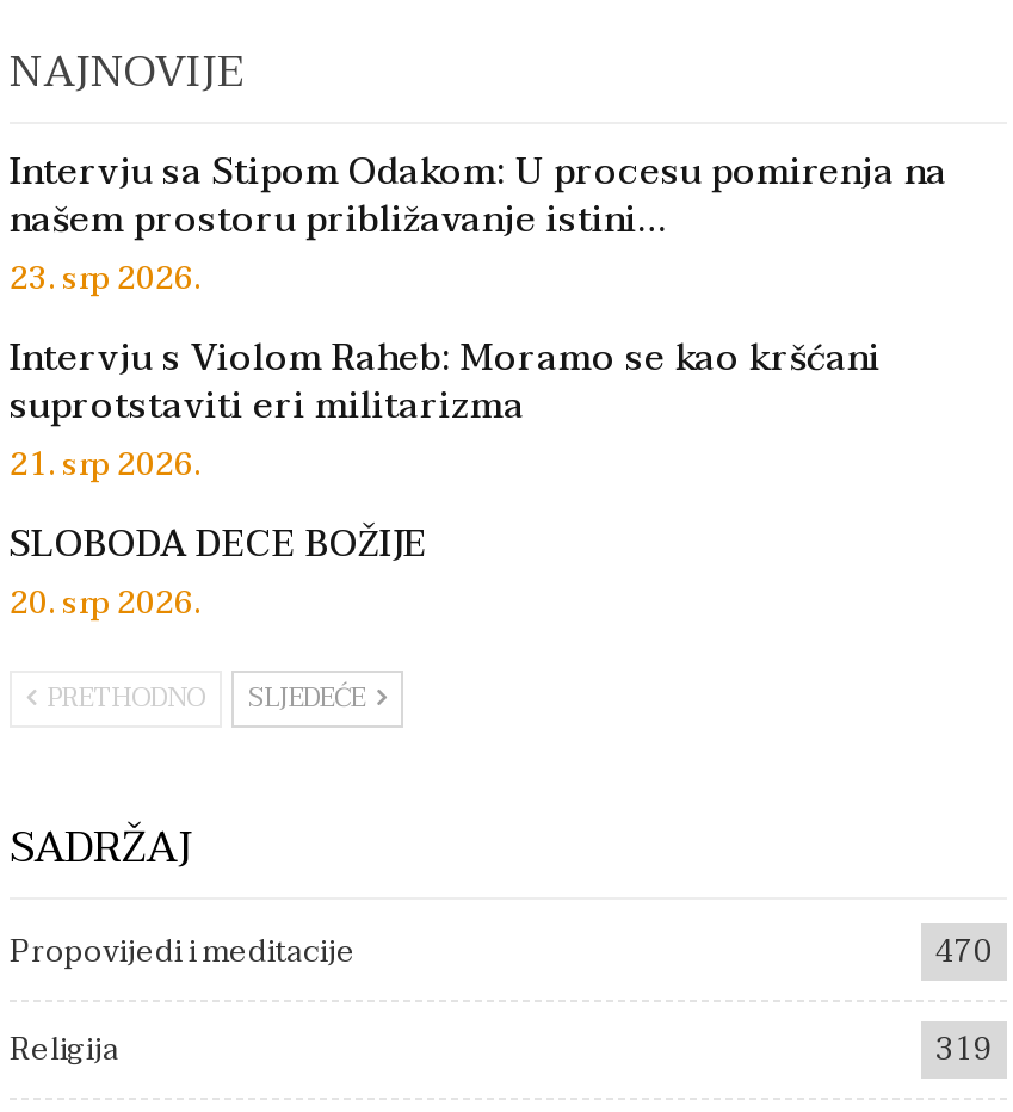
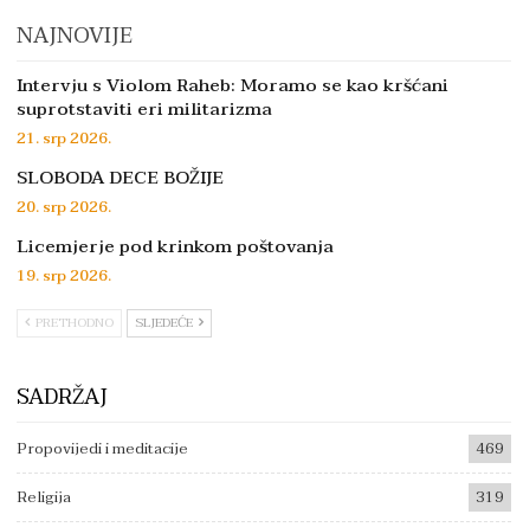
[10,140,947,305] Intervju sa Stipom Odakom: U procesu pomirenja na | našem prostoru približavanje istini… | 23. srp 2026. -> none
moved [10,326,881,629] -> [17,70,448,220]: Intervju s Violom Raheb: Moramo se kao kršćani | suprotstaviti eri militarizma | 21. srp 2026. | SLOBODA DECE BOŽIJE | 20. srp 2026.
none -> [17,231,334,289] Licemjerje pod krinkom poštovanja | 19. srp 2026.
[935,926,993,978] 470 -> [476,436,504,462] 469

